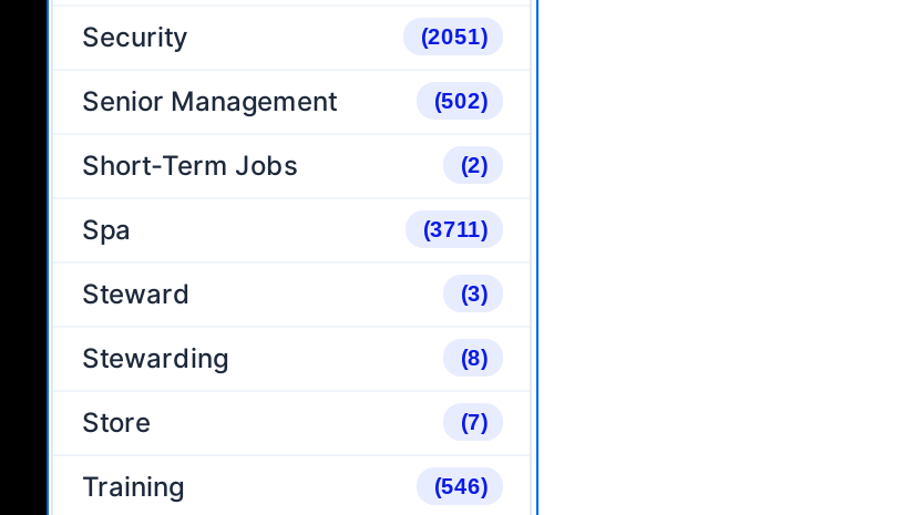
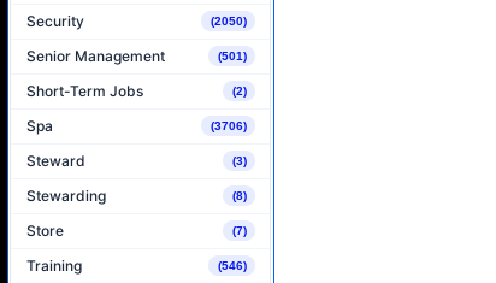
[421,25,488,49] (2051) -> [211,15,247,28] (2050)
[434,89,488,113] (502) -> [218,49,247,63] (501)
[423,217,488,242] (3711) -> [211,119,247,133] (3706)

